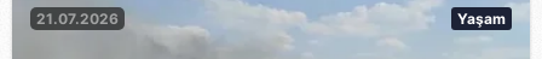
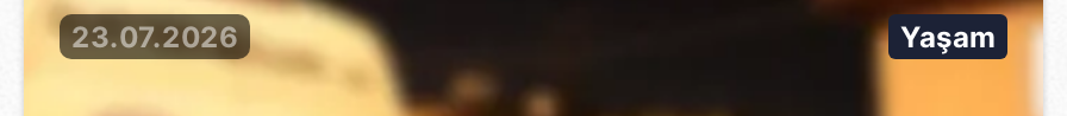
[36,9,119,27] 21.07.2026 -> [71,18,238,54] 23.07.2026

